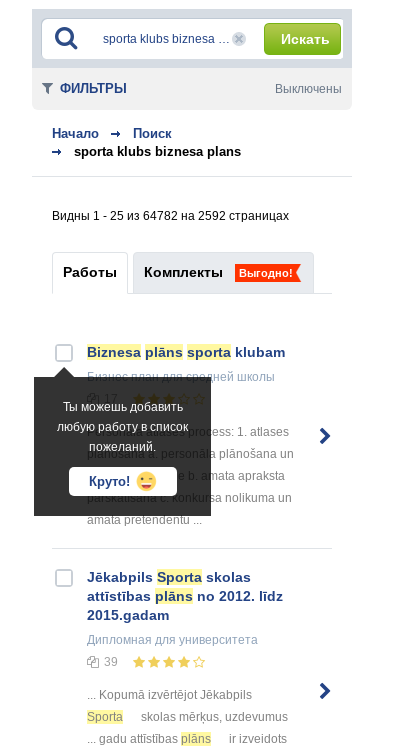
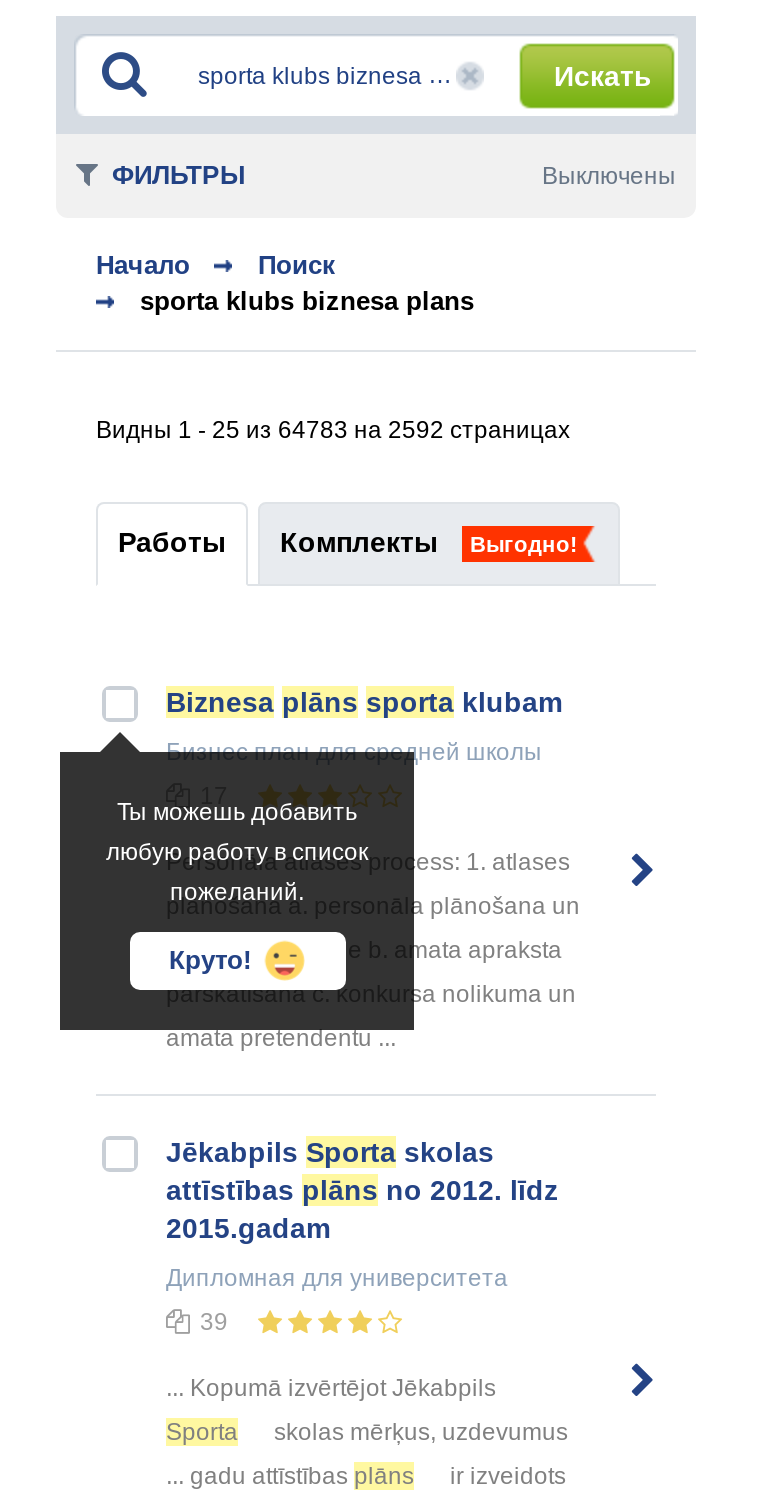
[52,209,289,223] Видны 1 - 25 из 64782 на 2592 страницах -> [96,416,570,444] Видны 1 - 25 из 64783 на 2592 страницах

